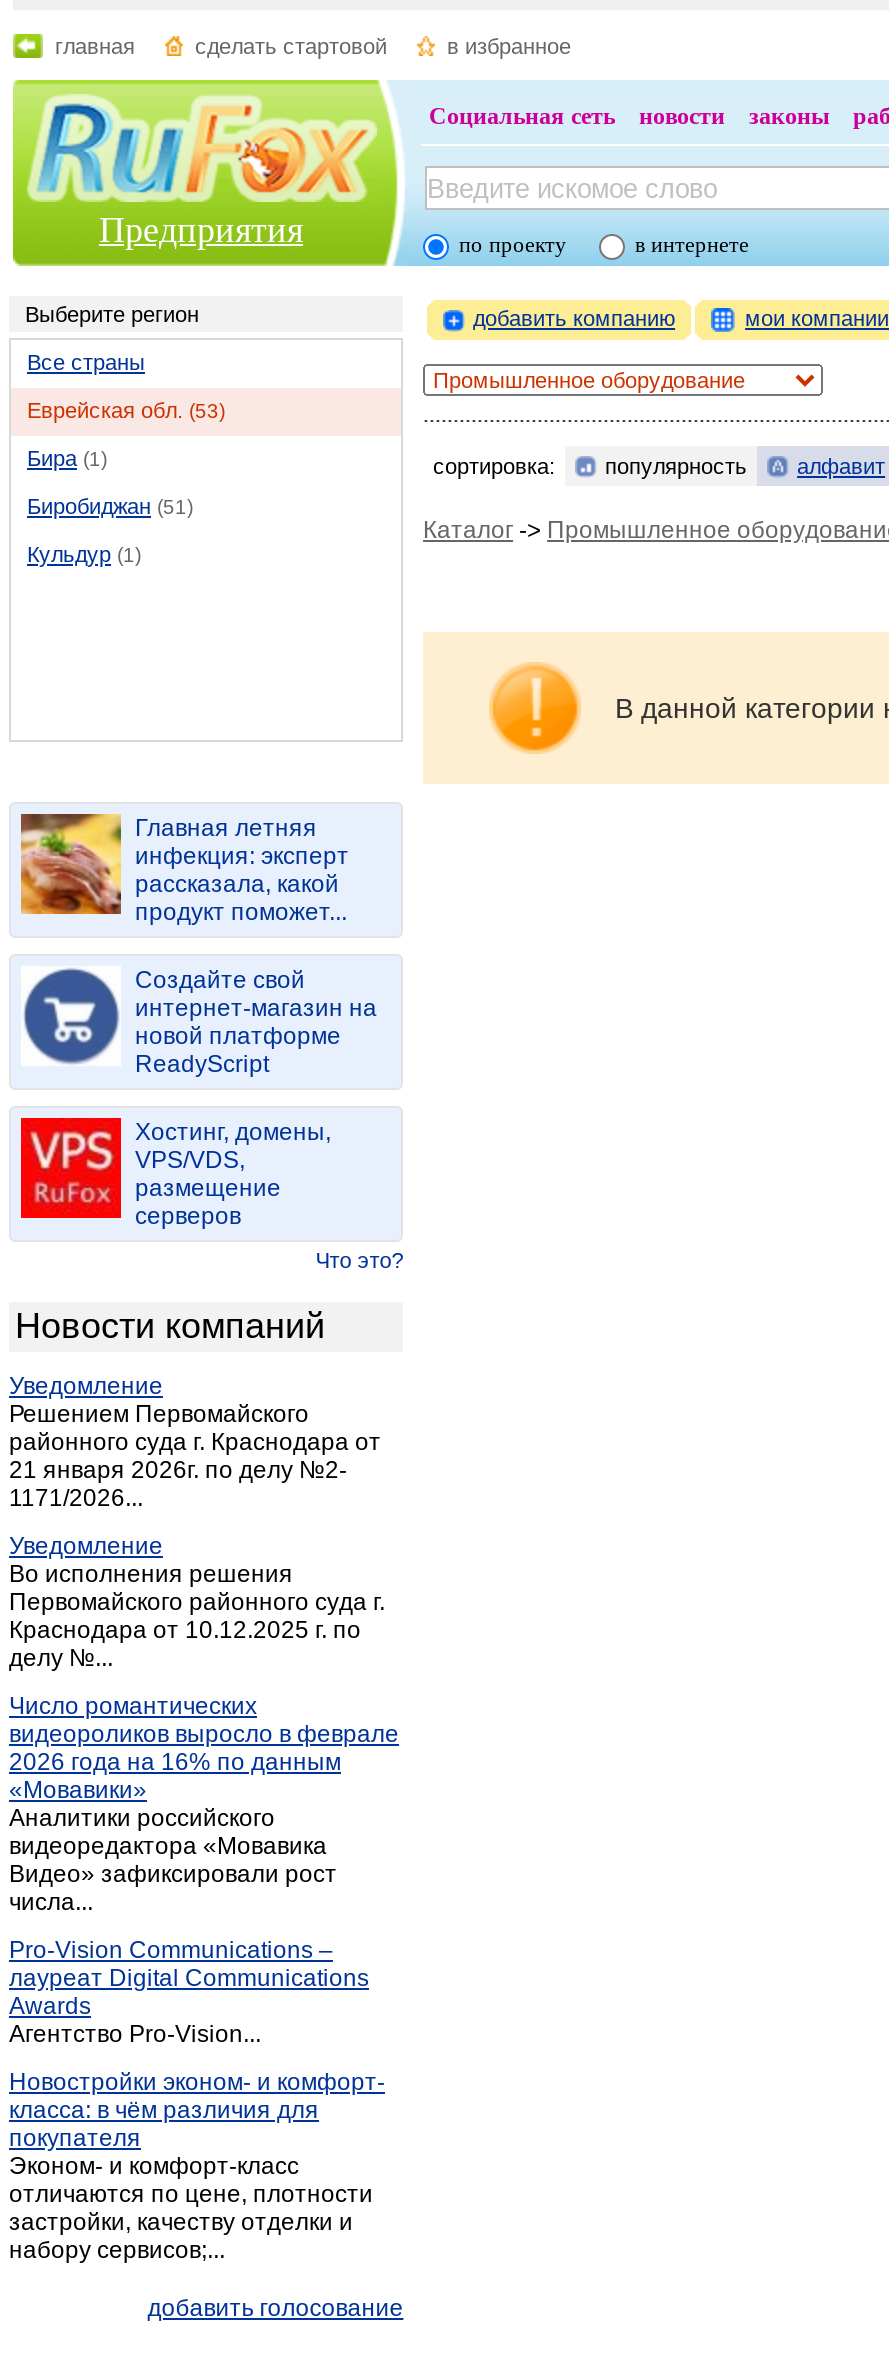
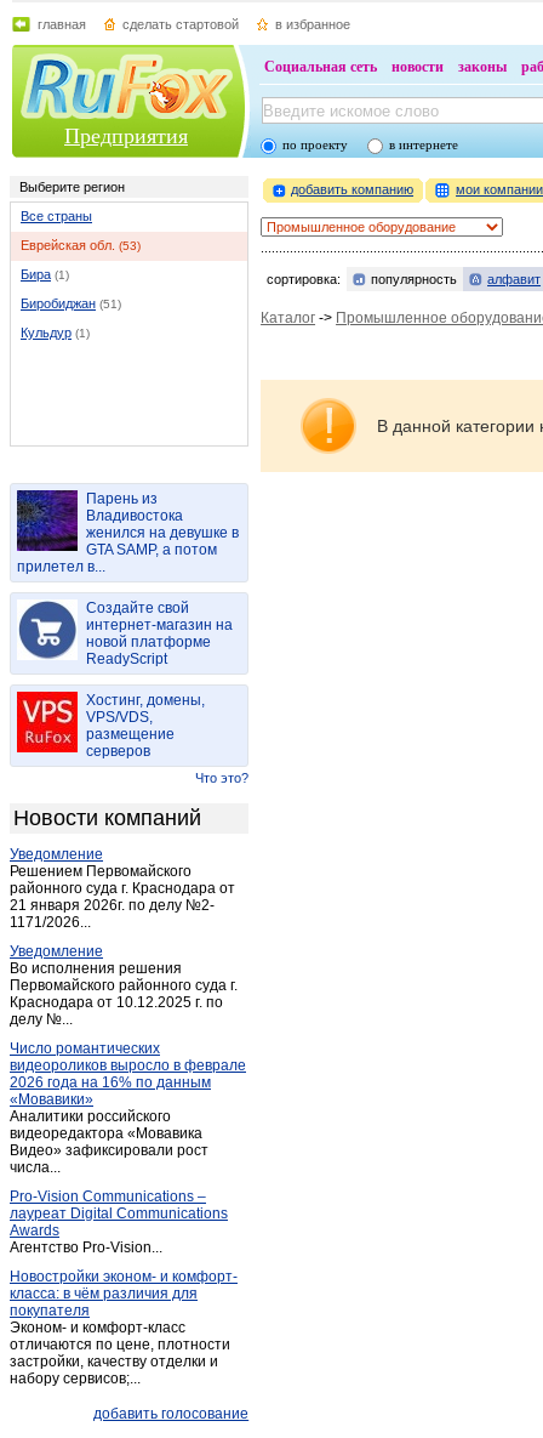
[19,812,349,926] [image] | Главная летняя | инфекция: эксперт | рассказала, какой | продукт поможет... -> [16,489,239,575] [image] | Парень из | Владивостока | женился на девушке в | GTA SAMP, а потом | прилетел в...

